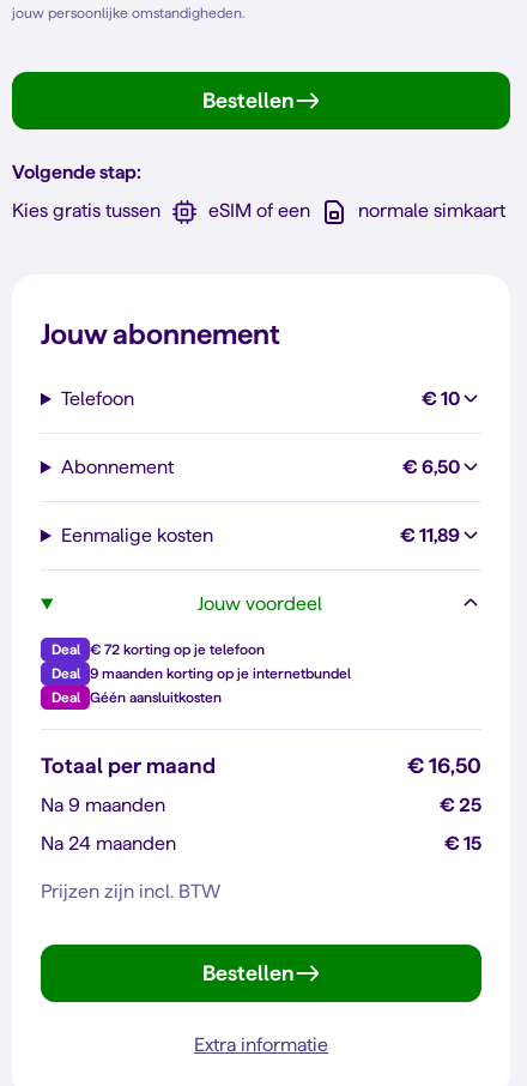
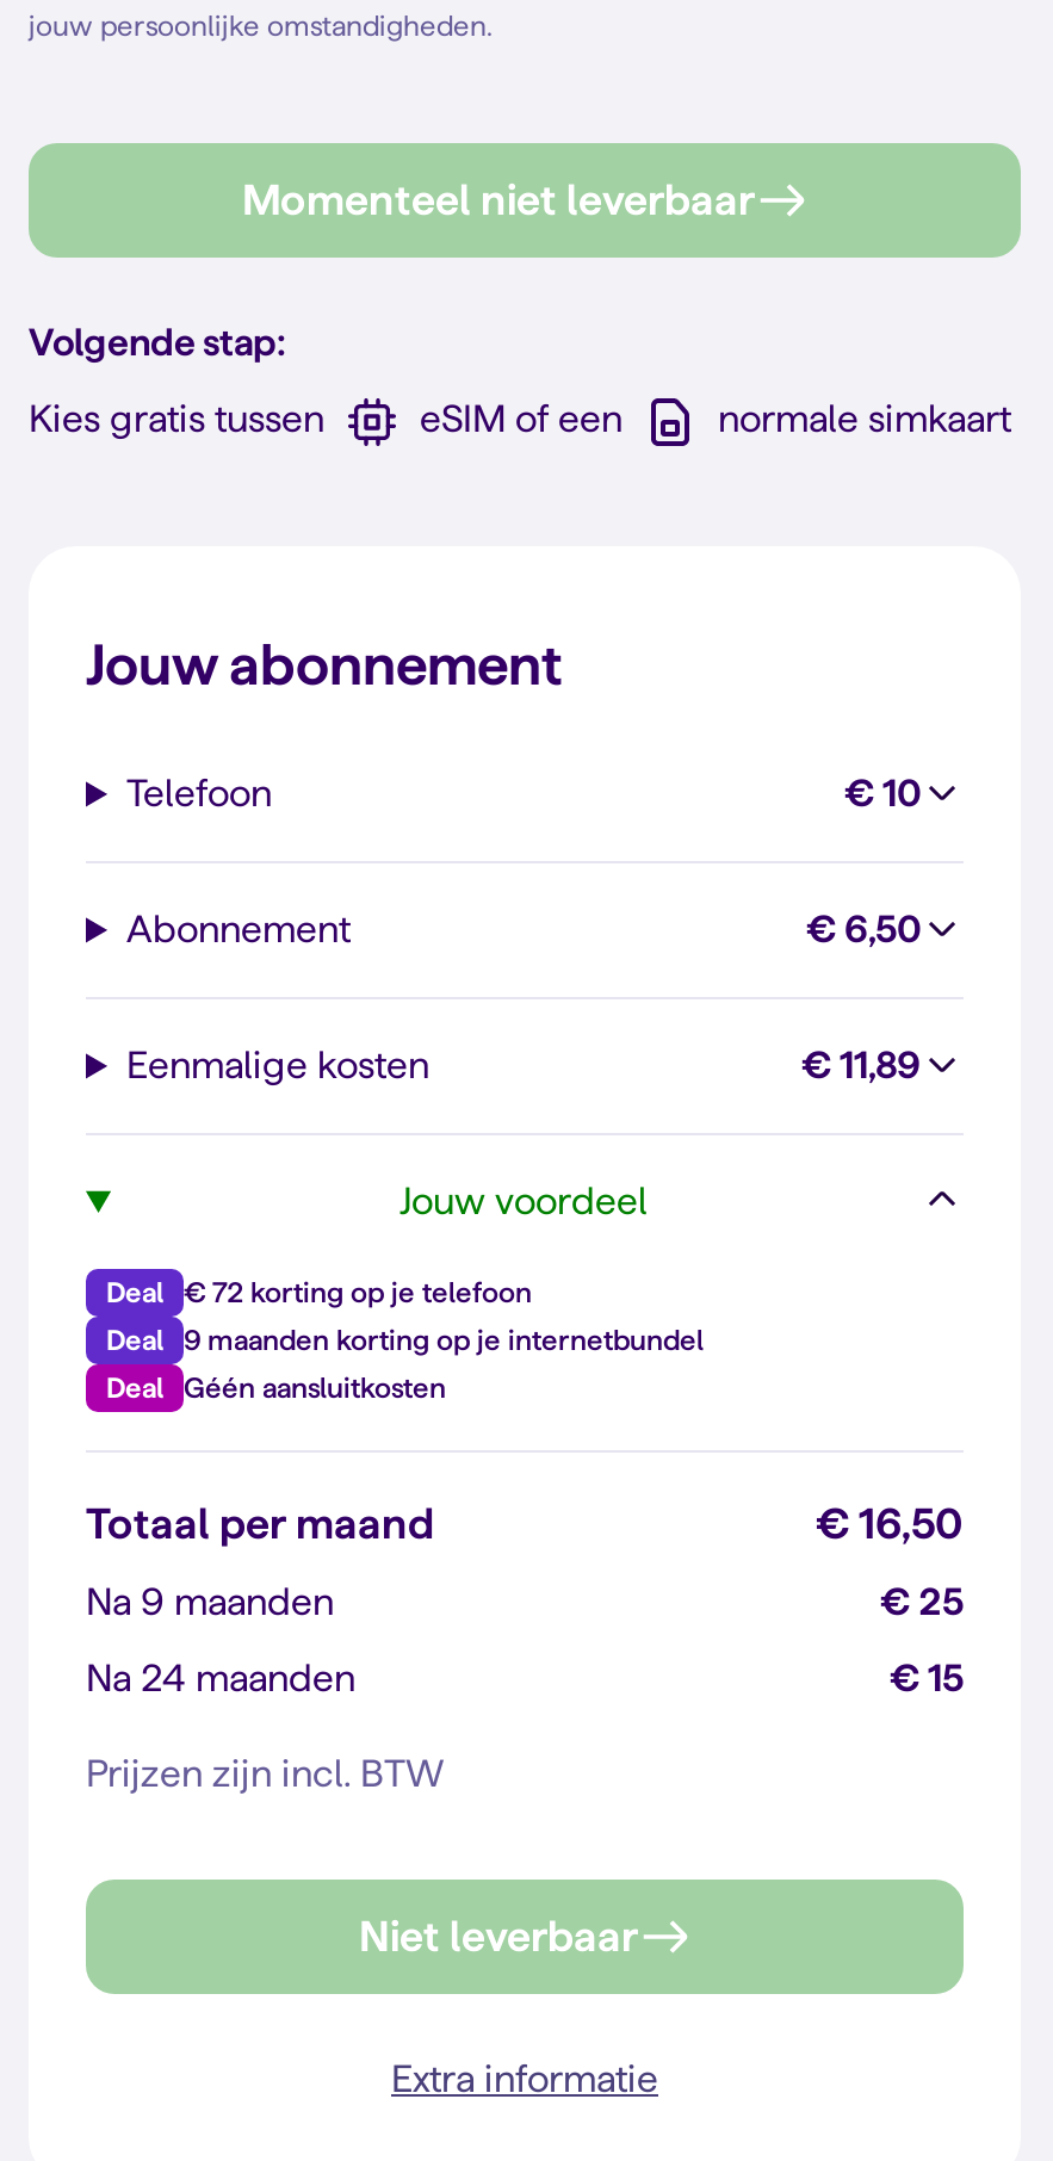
[202,89,294,111] Bestellen -> [242,177,755,222] Momenteel niet leverbaar
[202,961,294,984] Bestellen -> [359,1913,638,1958] Niet leverbaar

